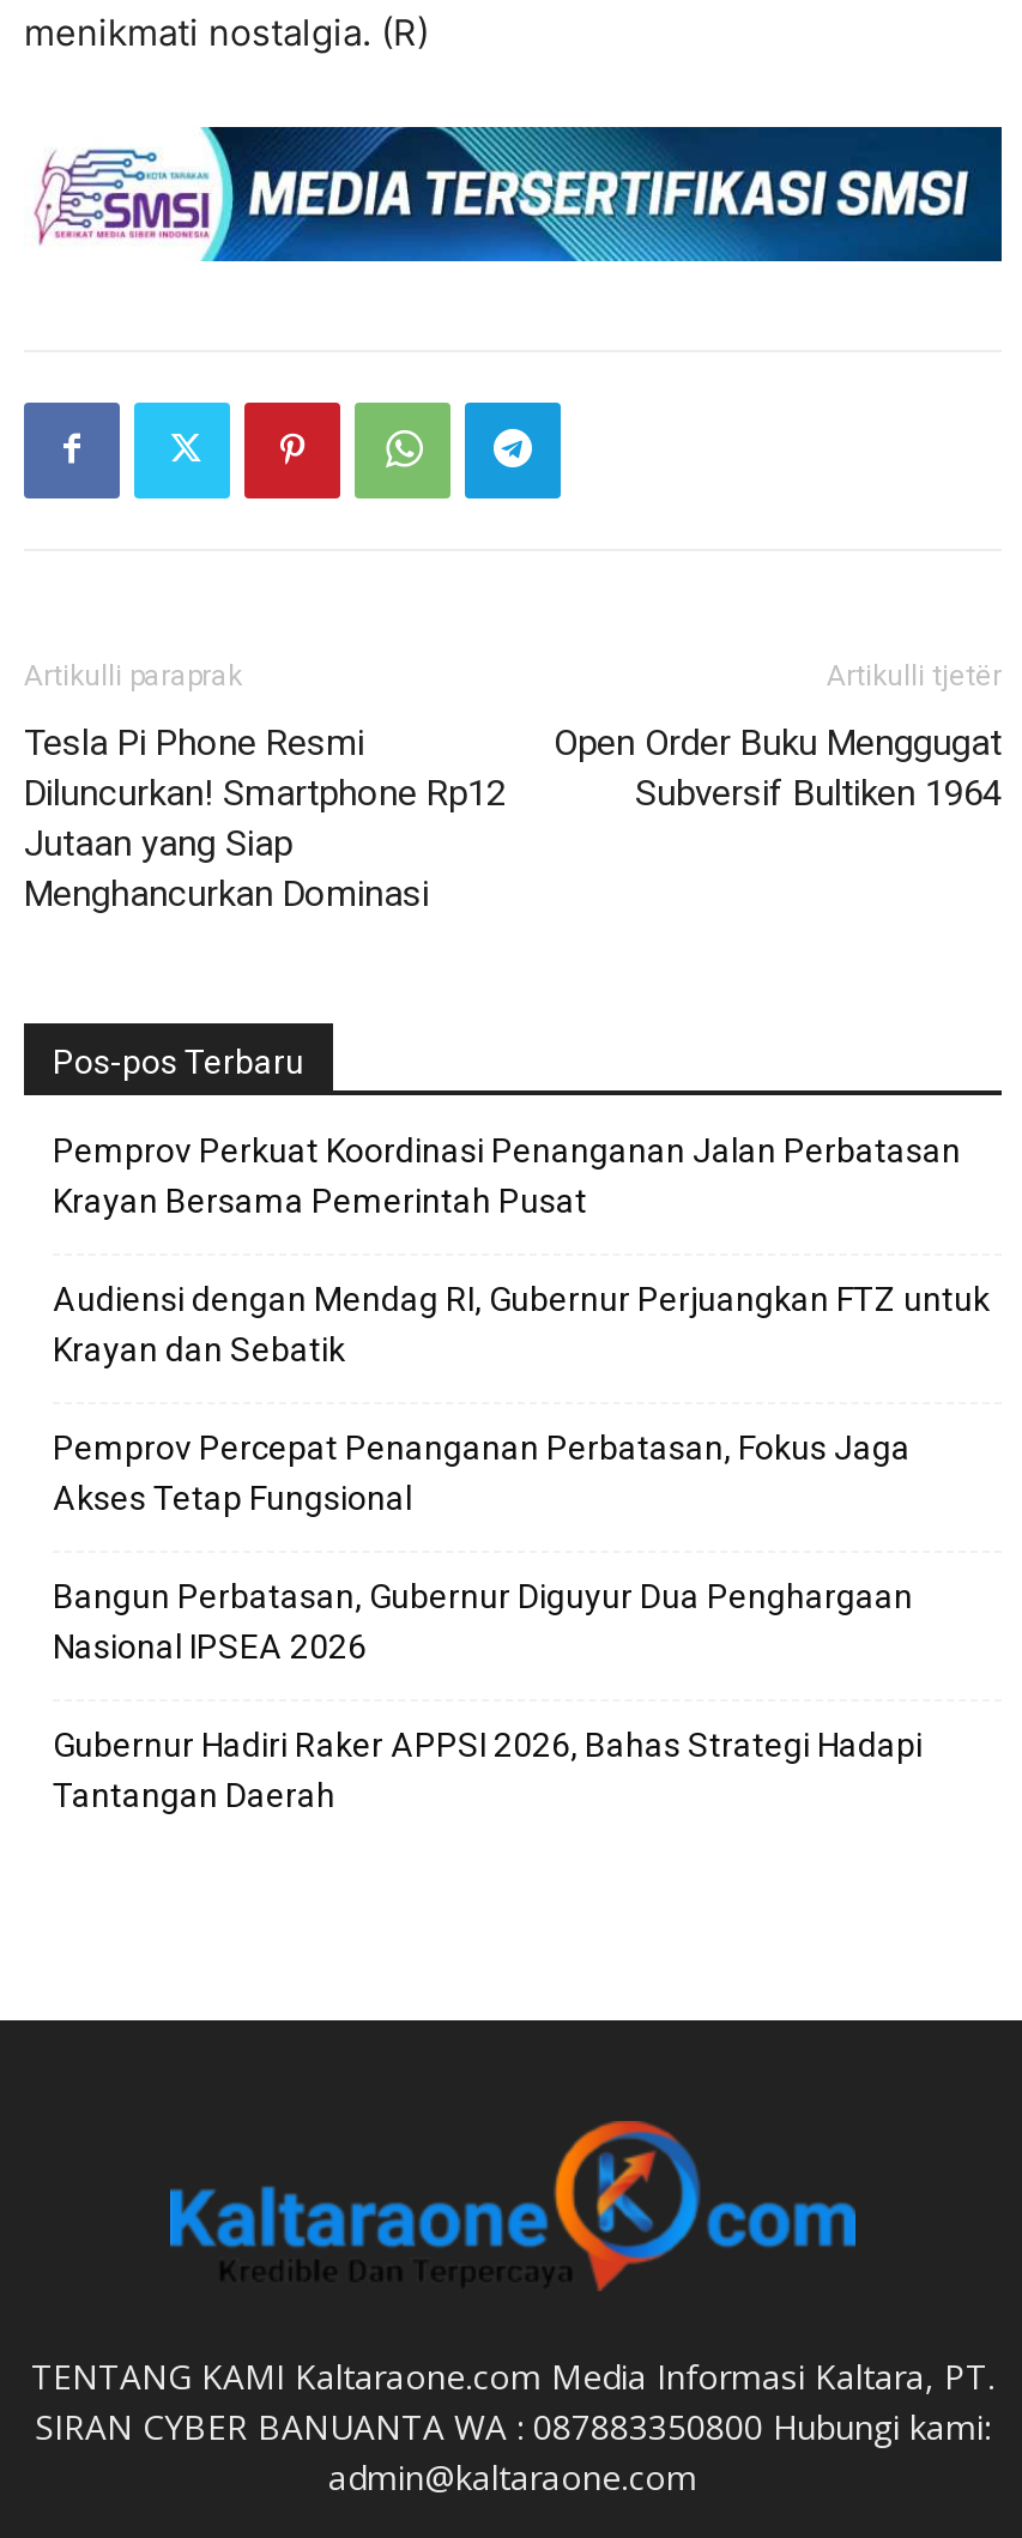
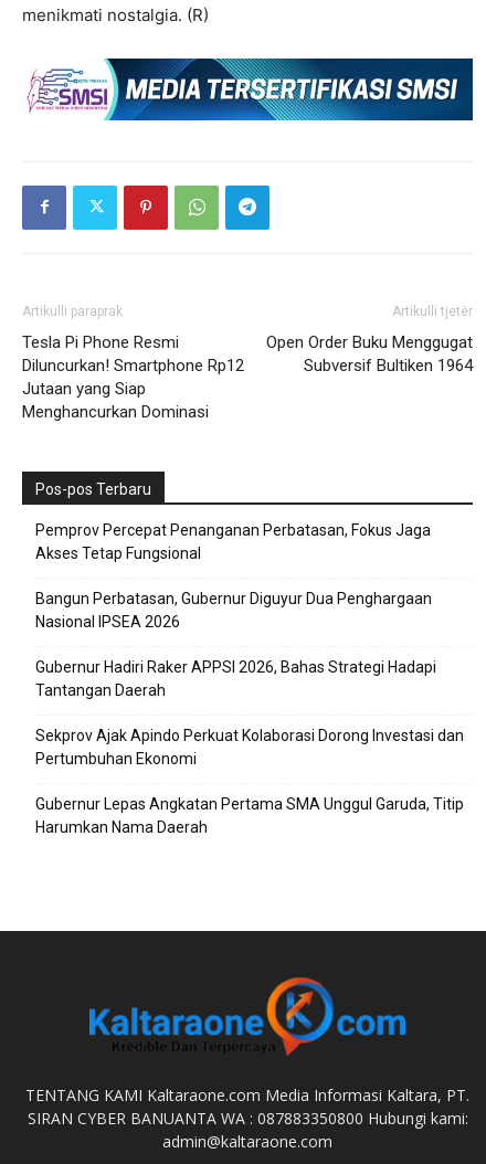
[53,1131,990,1368] Pemprov Perkuat Koordinasi Penanganan Jalan Perbatasan | Krayan Bersama Pemerintah Pusat | Audiensi dengan Mendag RI, Gubernur Perjuangkan FTZ untuk | Krayan dan Sebatik -> none
moved [53,1428,923,1814] -> [35,521,436,699]: Pemprov Percepat Penanganan Perbatasan, Fokus Jaga | Akses Tetap Fungsional | Bangun Perbatasan, Gubernur Diguyur Dua Penghargaan | Nasional IPSEA 2026 | Gubernur Hadiri Raker APPSI 2026, Bahas Strategi Hadapi | Tantangan Daerah
none -> [35,727,464,836] Sekprov Ajak Apindo Perkuat Kolaborasi Dorong Investasi dan | Pertumbuhan Ekonomi | Gubernur Lepas Angkatan Pertama SMA Unggul Garuda, Titip | Harumkan Nama Daerah

